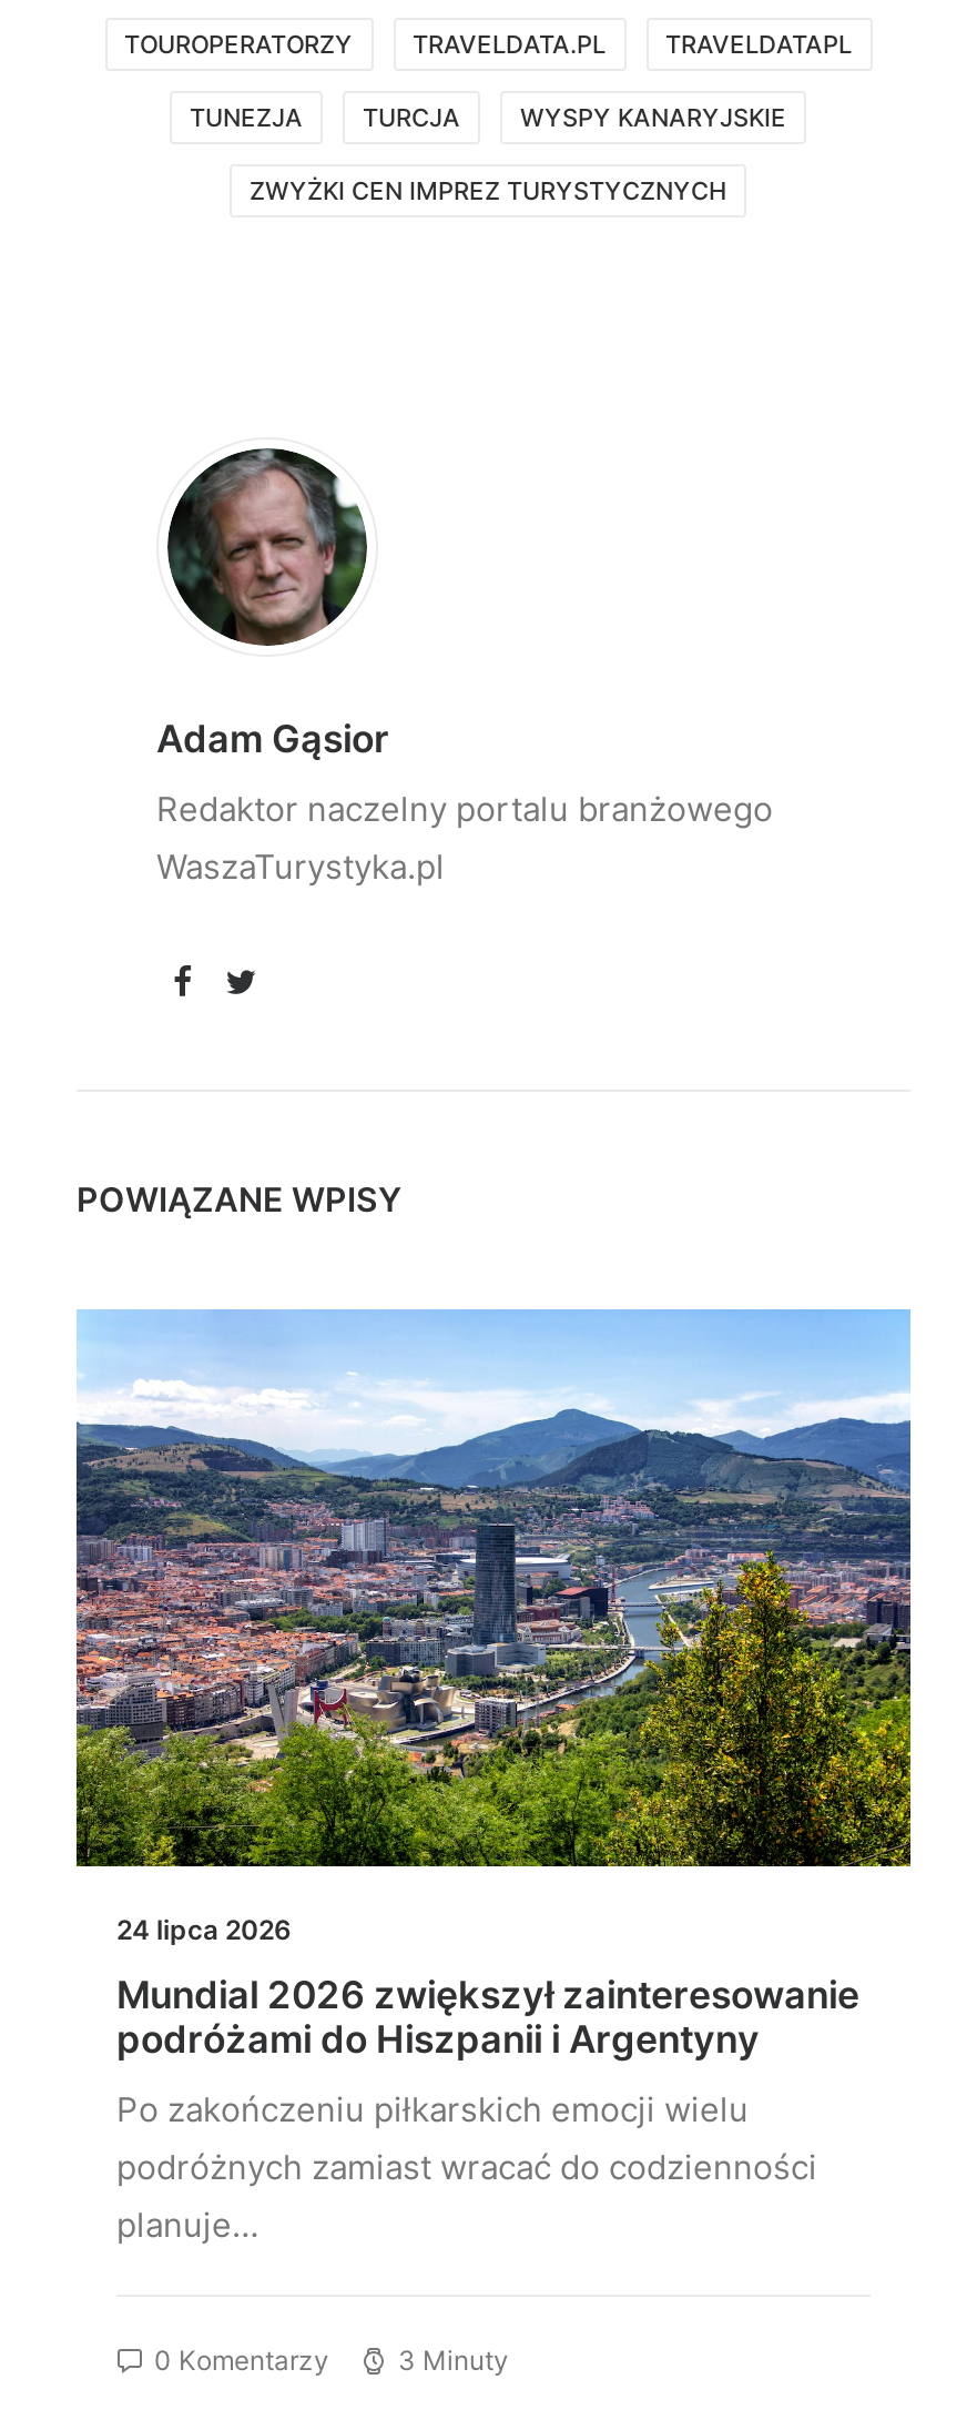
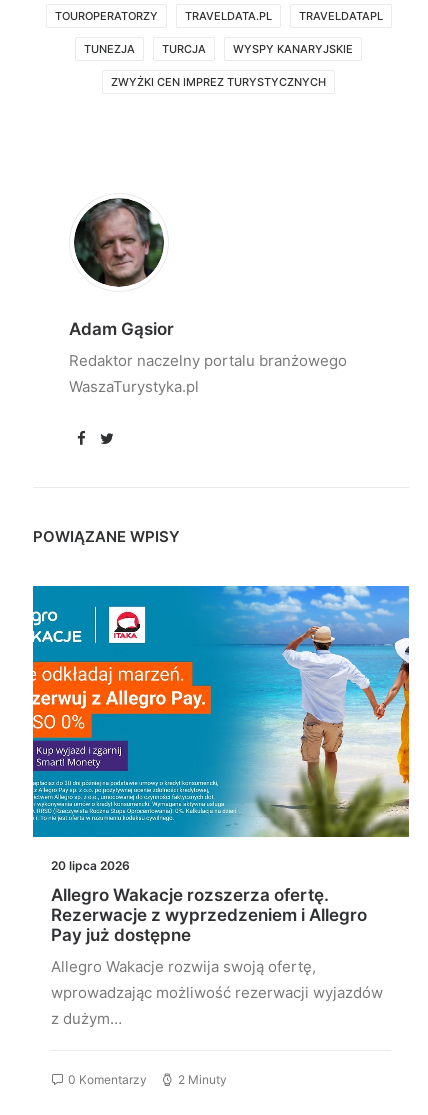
[74,1309,913,1947] [image] | 24 lipca 2026 -> [32,586,410,873] [image] | 20 lipca 2026
[116,1973,859,2062] Mundial 2026 zwiększył zainteresowanie | podróżami do Hiszpanii i Argentyny -> [51,885,367,945] Allegro Wakacje rozszerza ofertę. | Rezerwacje z wyprzedzeniem i Allegro | Pay już dostępne
[116,2089,817,2246] Po zakończeniu piłkarskich emocji wielu | podróżnych zamiast wracać do codzienności | planuje… -> [51,957,383,1028] Allegro Wakacje rozwija swoją ofertę, | wprowadzając możliwość rezerwacji wyjazdów | z dużym…
[398,2344,509,2377] 3 Minuty -> [178,1072,227,1087] 2 Minuty

